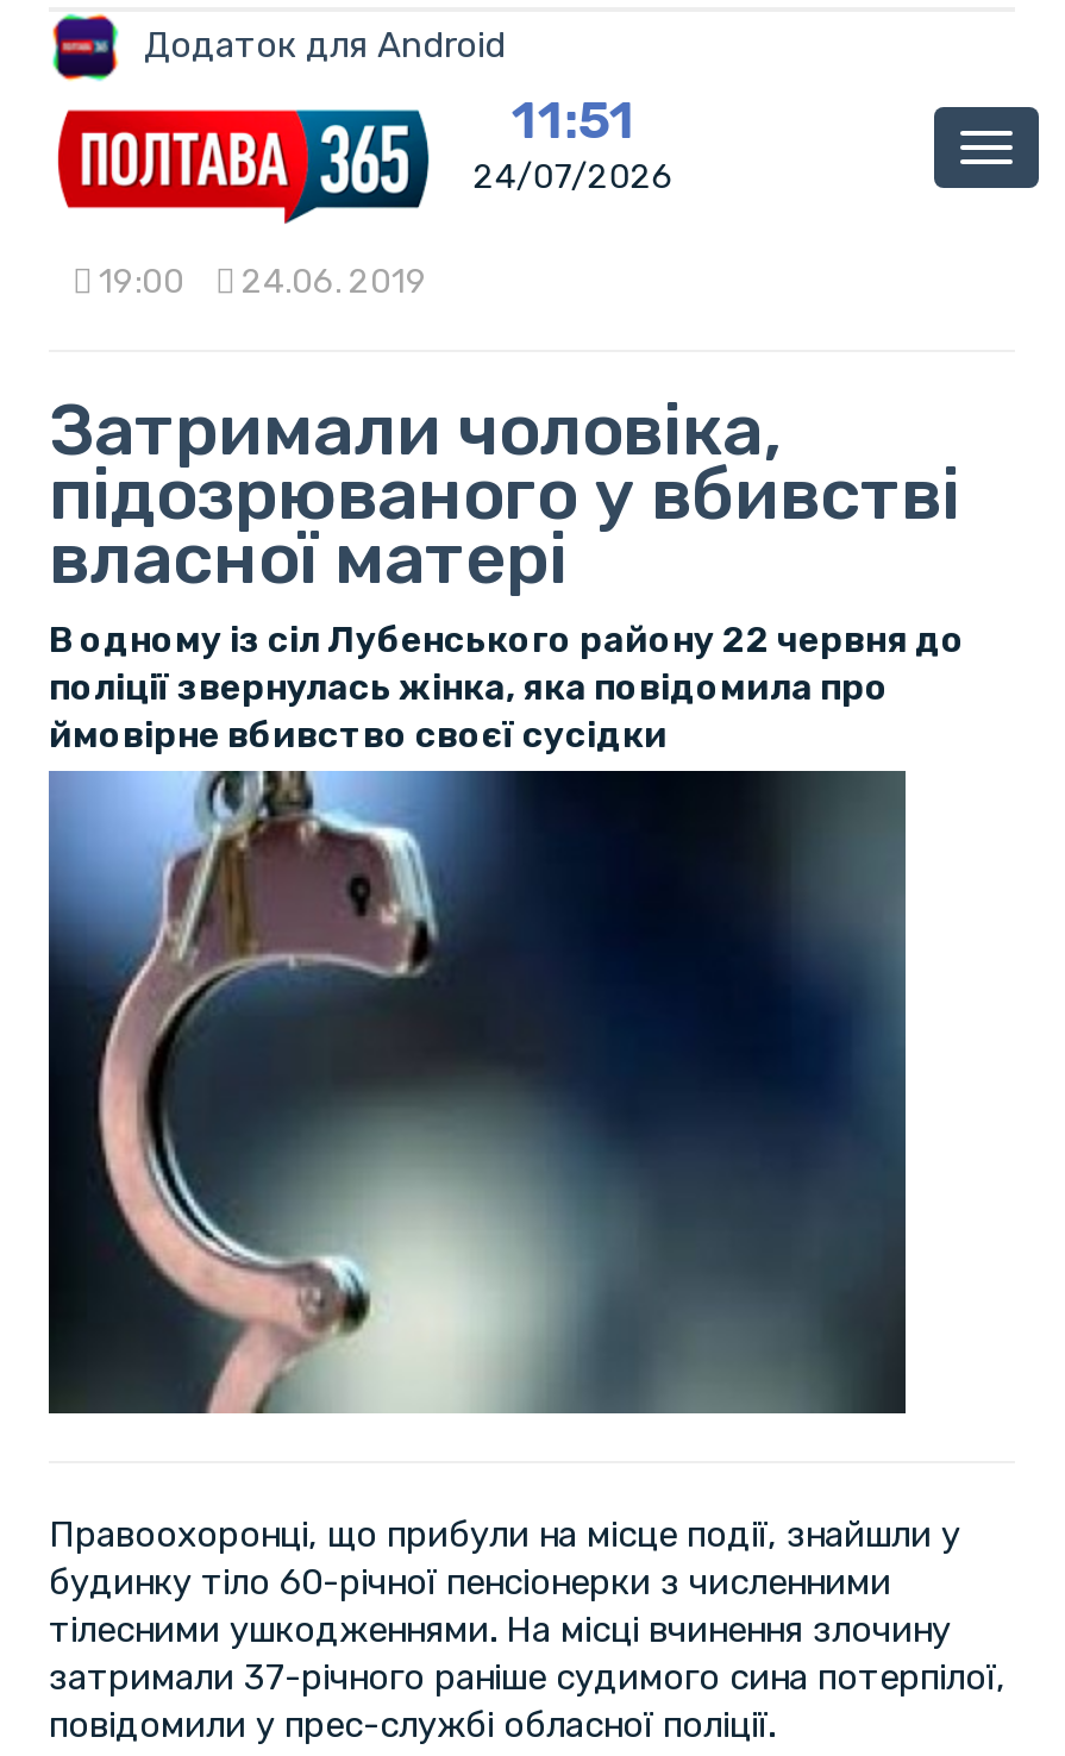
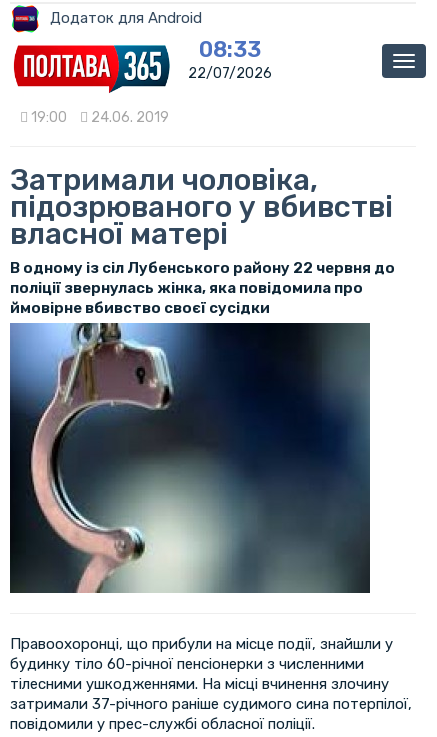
[511,88,635,152] 11:51 -> [199,36,261,63] 08:33
[473,157,673,197] 24/07/2026 -> [188,65,272,82] 22/07/2026

